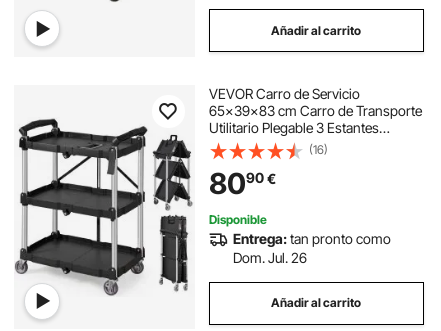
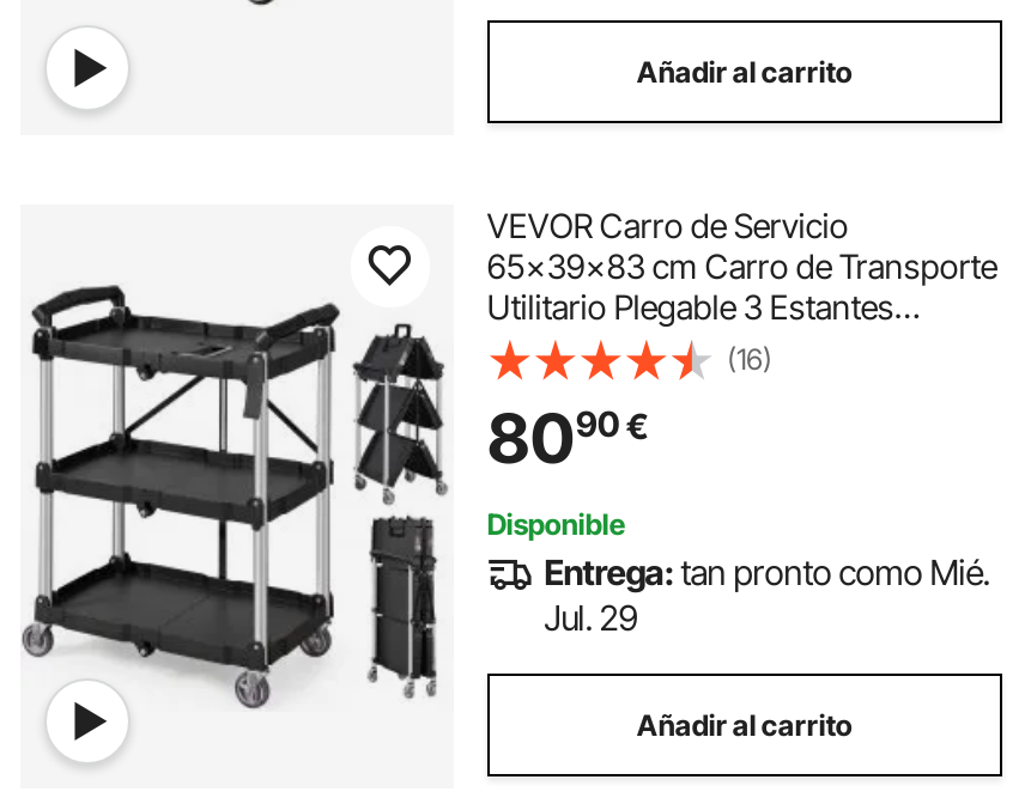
[233,230,391,266] Entrega: tan pronto como | Dom. Jul. 26 -> [544,551,990,637] Entrega: tan pronto como Mié. | Jul. 29

